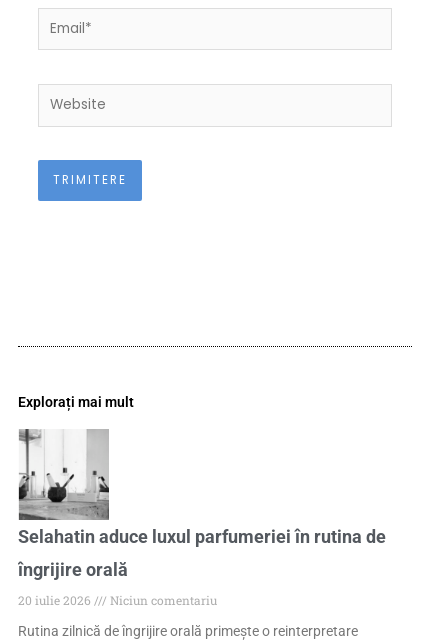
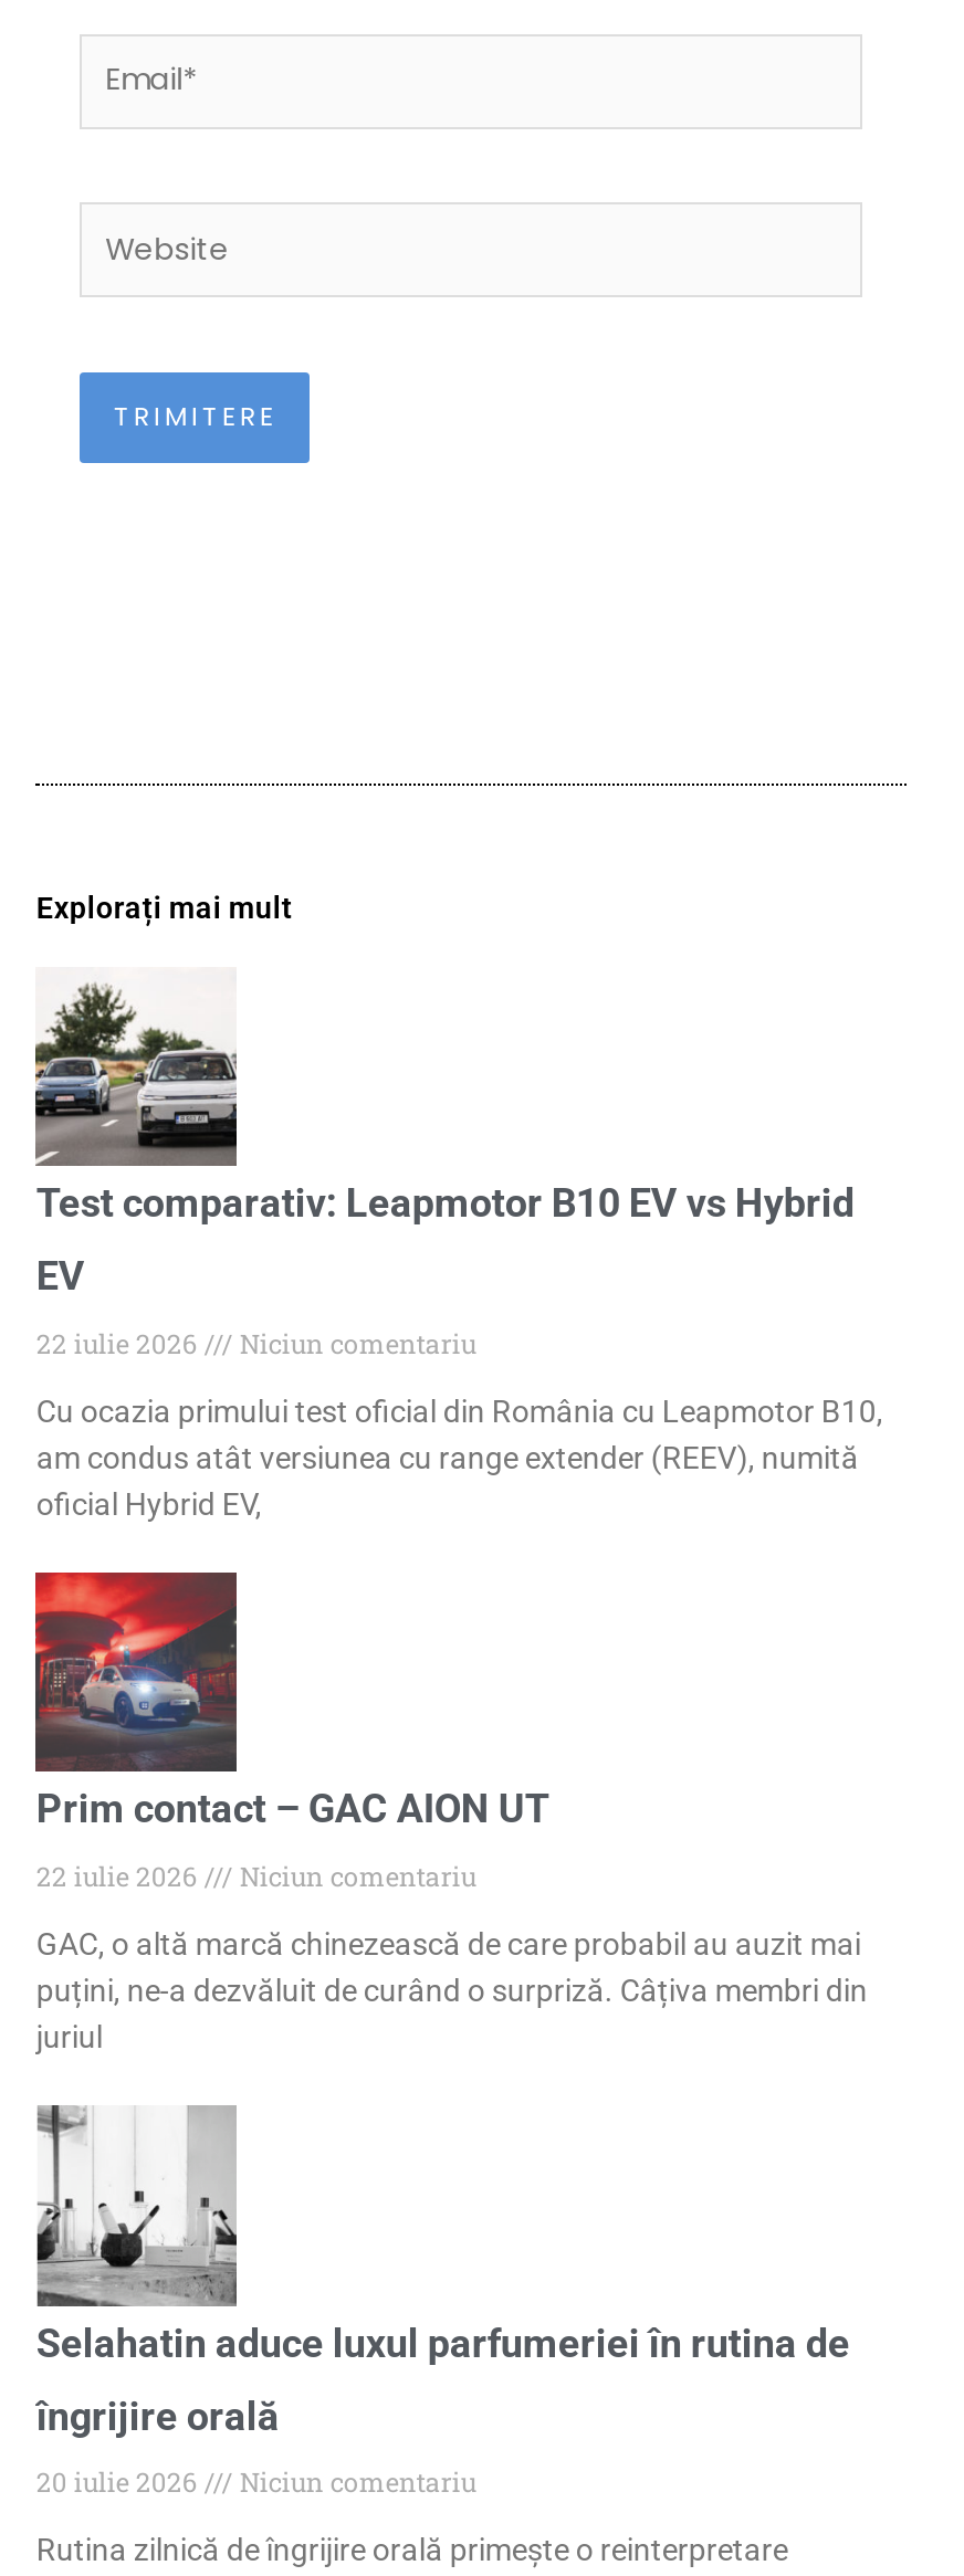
none -> [33,984,883,1522] [image] | Test comparativ: Leapmotor B10 EV vs Hybrid | EV | 22 iulie 2026 | Niciun comentariu | Cu ocazia primului test oficial din România cu Leapmotor B10, | am condus atât versiunea cu range extender (REEV), numită | oficial Hybrid EV,
none -> [33,1569,868,2055] [image] | Prim contact – GAC AION UT | 22 iulie 2026 | Niciun comentariu | GAC, o altă marcă chinezească de care probabil au auzit mai | puțini, ne-a dezvăluit de curând o surpriză. Câțiva membri din | juriul

